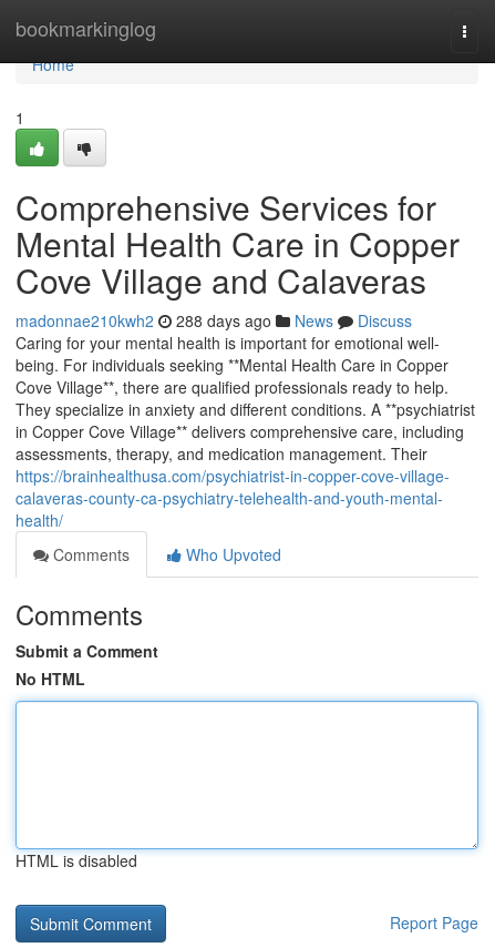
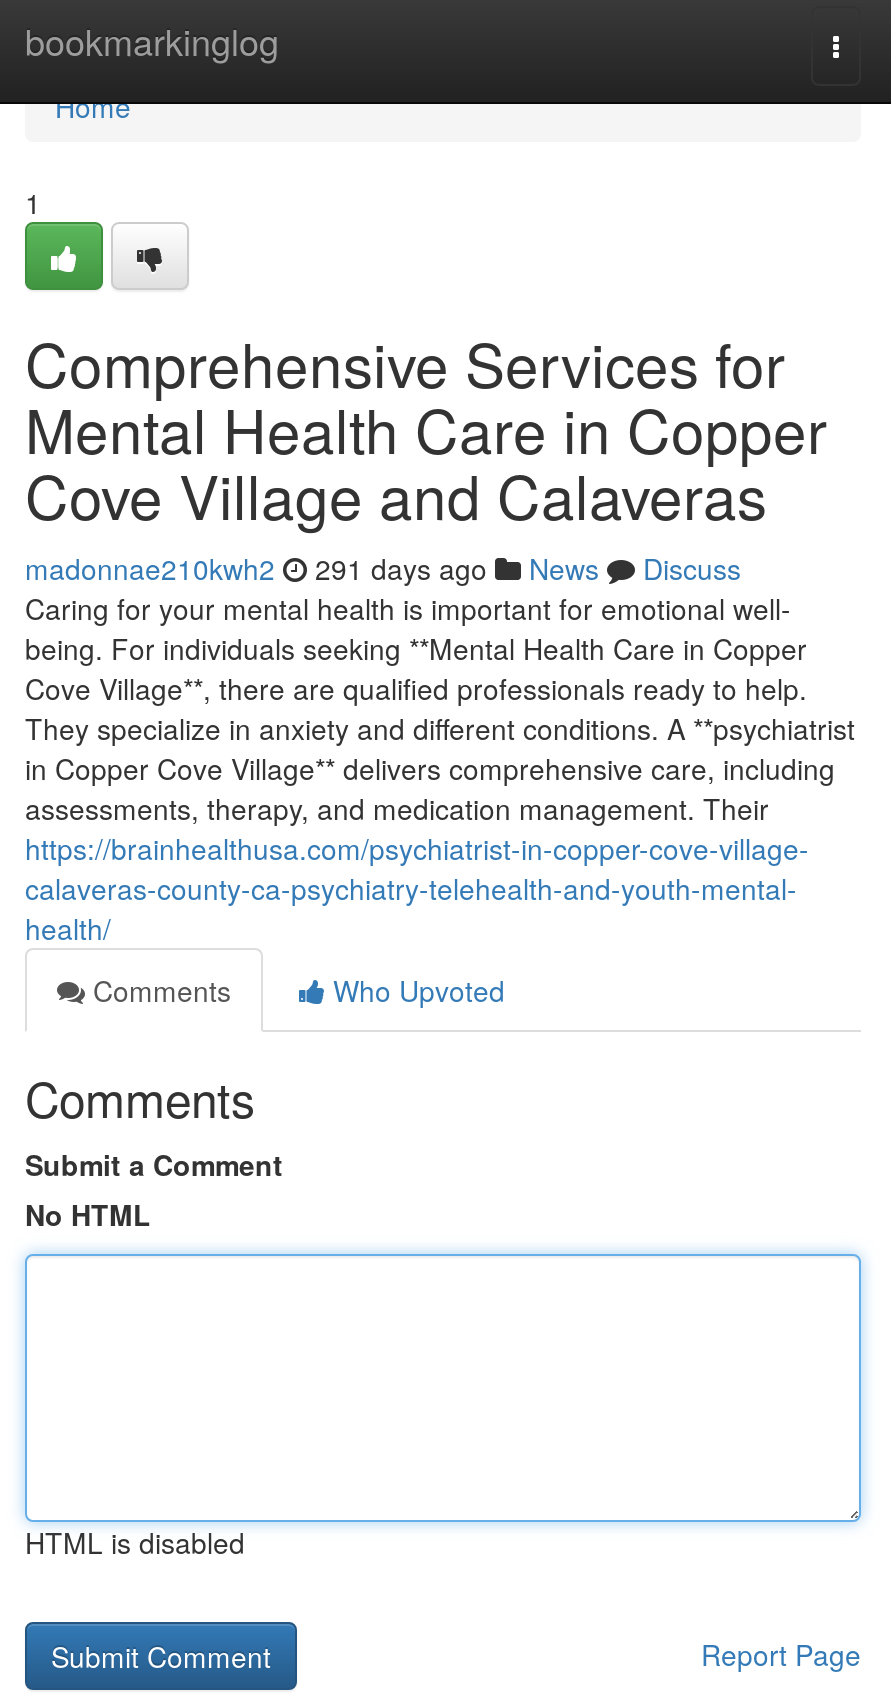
[16,309,412,332] madonnae210kwh2 288 days ago News Discuss -> [25,548,741,588] madonnae210kwh2 291 days ago News Discuss

